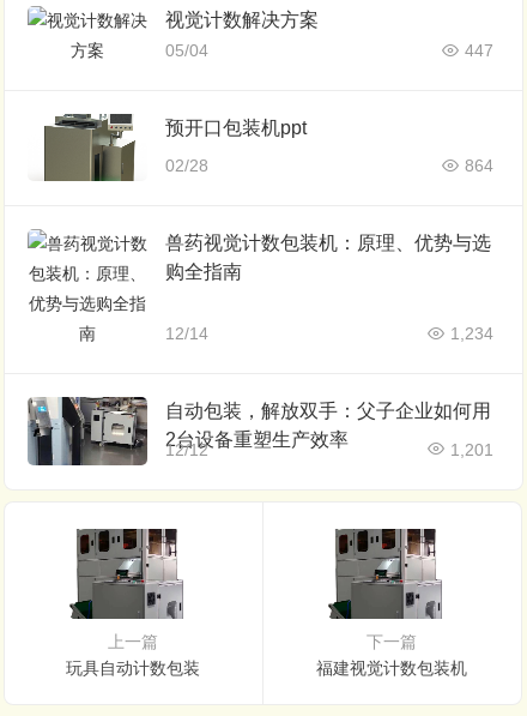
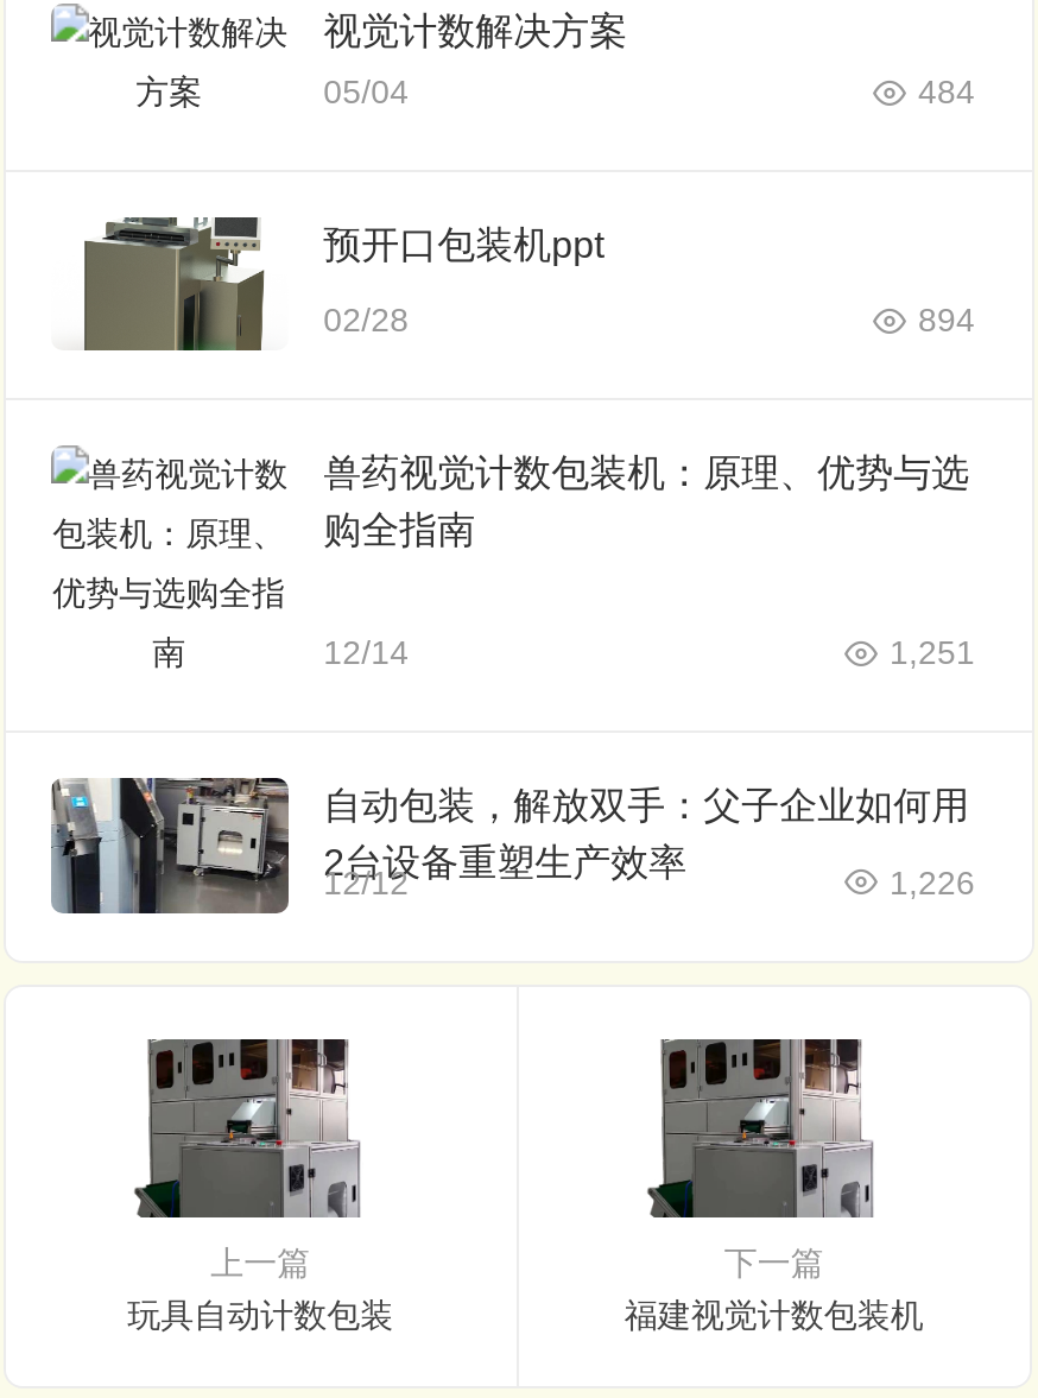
[465,41,493,60] 447 -> [918,73,975,111] 484
[465,157,493,176] 864 -> [918,302,975,340] 894
[450,324,493,344] 1,234 -> [890,634,975,672] 1,251
[450,440,493,459] 1,201 -> [890,863,975,901] 1,226

